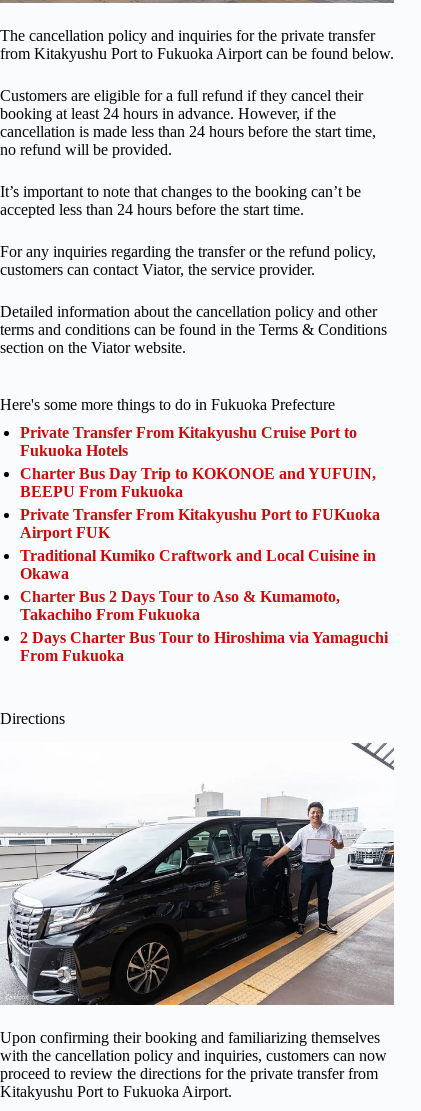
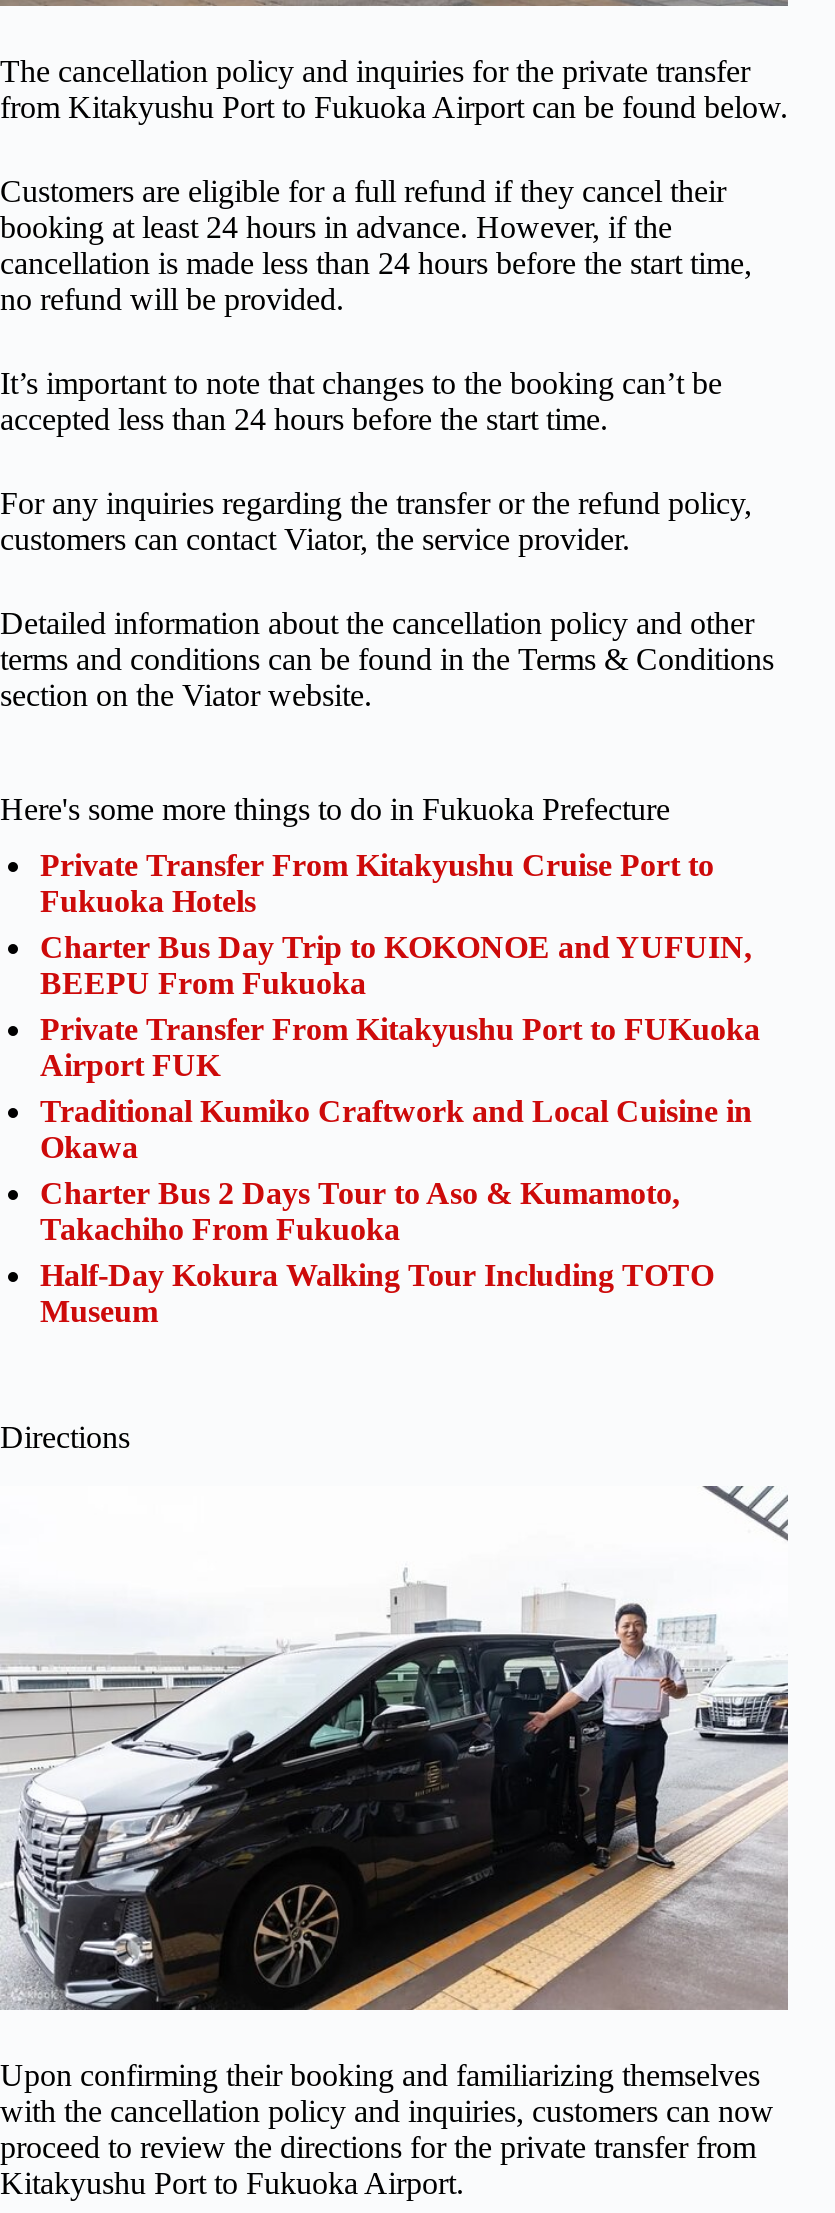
[20,629,388,664] 2 Days Charter Bus Tour to Hiroshima via Yamaguchi | From Fukuoka -> [40,1258,714,1328] Half-Day Kokura Walking Tour Including TOTO | Museum

